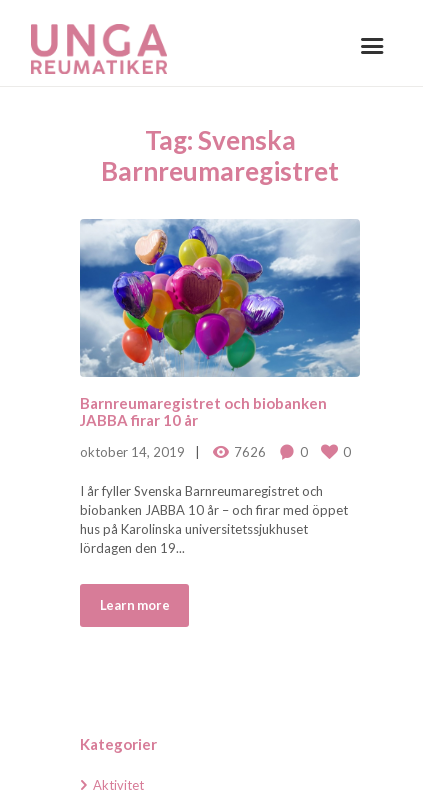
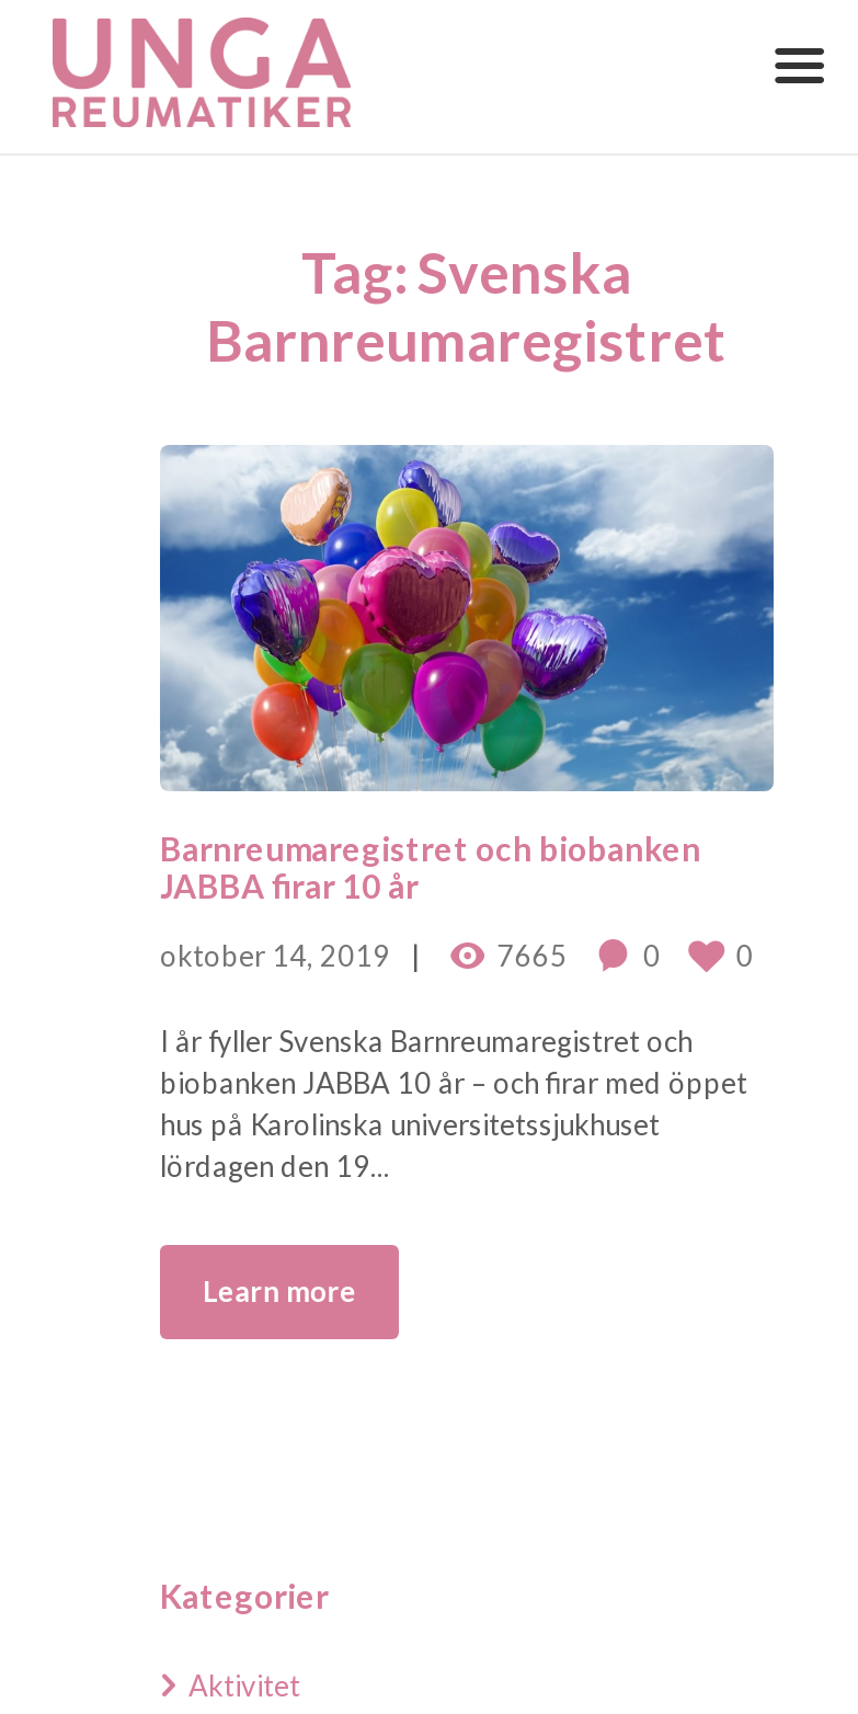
[234,444,266,460] 7626 -> [497,939,567,974] 7665

